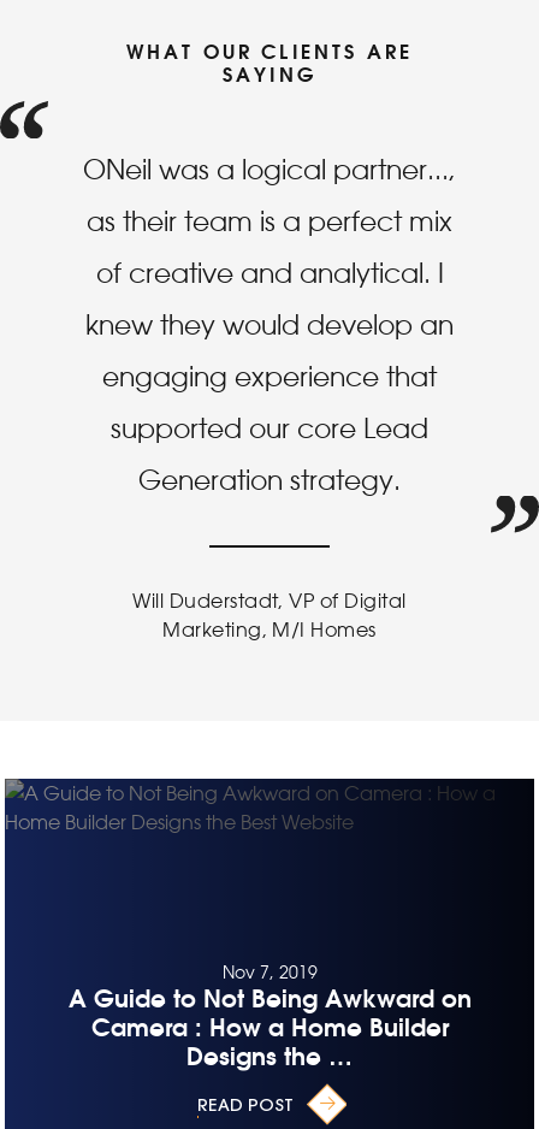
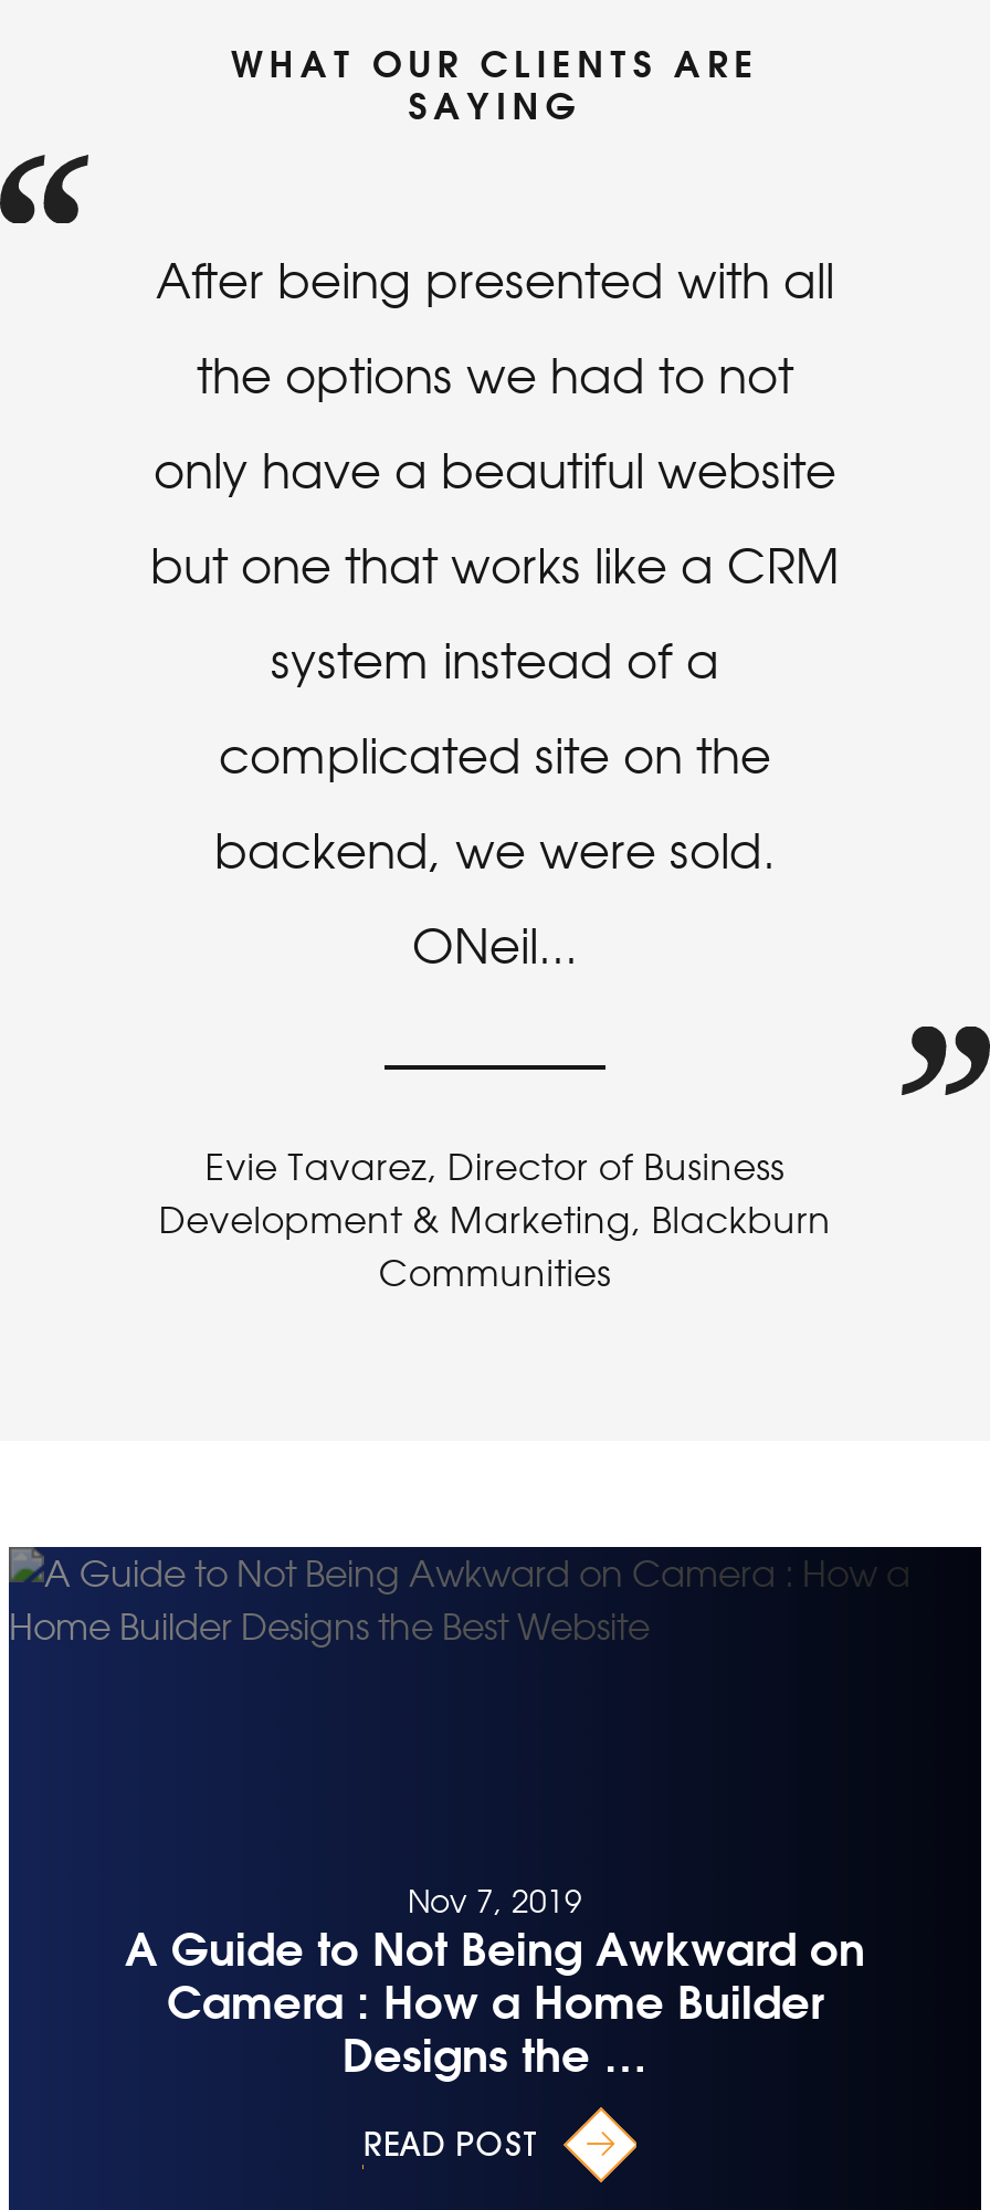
[83,154,456,496] ONeil was a logical partner..., | as their team is a perfect mix | of creative and analytical. I | knew they would develop an | engaging experience that | supported our core Lead | Generation strategy. -> [150,252,840,975] After being presented with all | the options we had to not | only have a beautiful website | but one that works like a CRM | system instead of a | complicated site on the | backend, we were sold. | ONeil...
[133,589,406,642] Will Duderstadt, VP of Digital | Marketing, M/I Homes -> [159,1145,831,1295] Evie Tavarez, Director of Business | Development & Marketing, Blackburn | Communities

